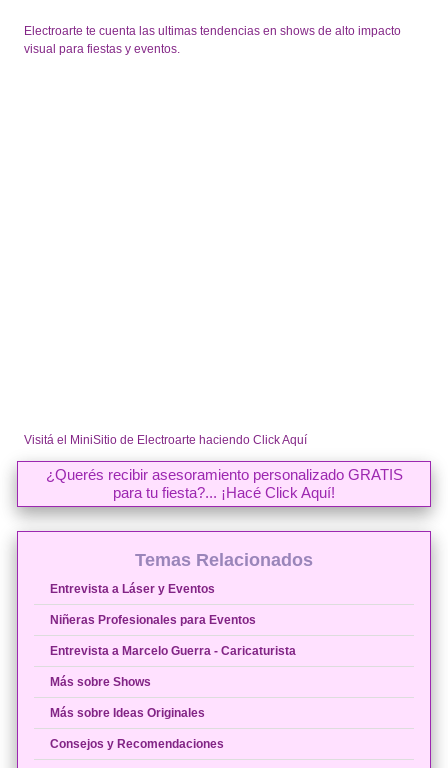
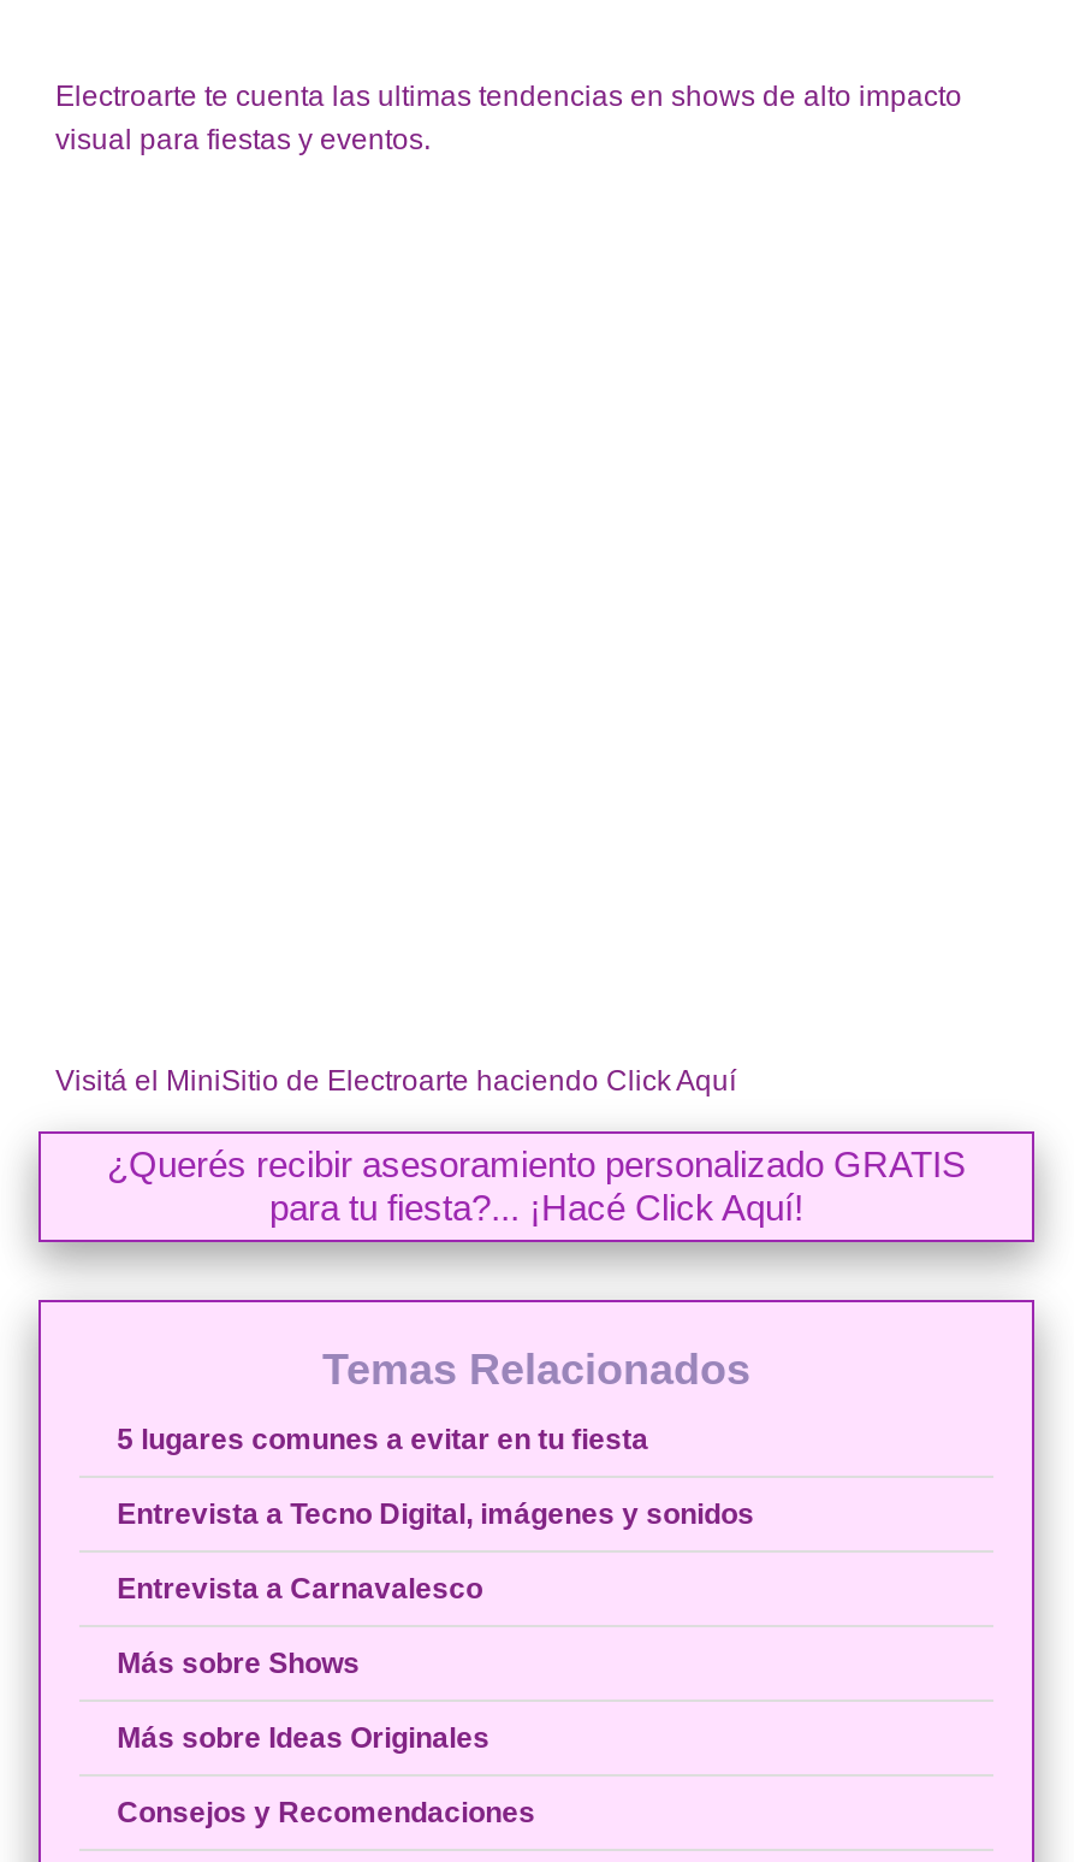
[50,582,215,596] Entrevista a Láser y Eventos -> [117,1423,648,1457] 5 lugares comunes a evitar en tu fiesta
[50,613,256,627] Niñeras Profesionales para Eventos -> [117,1498,754,1531] Entrevista a Tecno Digital, imágenes y sonidos
[50,644,296,658] Entrevista a Marcelo Guerra - Caricaturista -> [117,1572,483,1606] Entrevista a Carnavalesco

